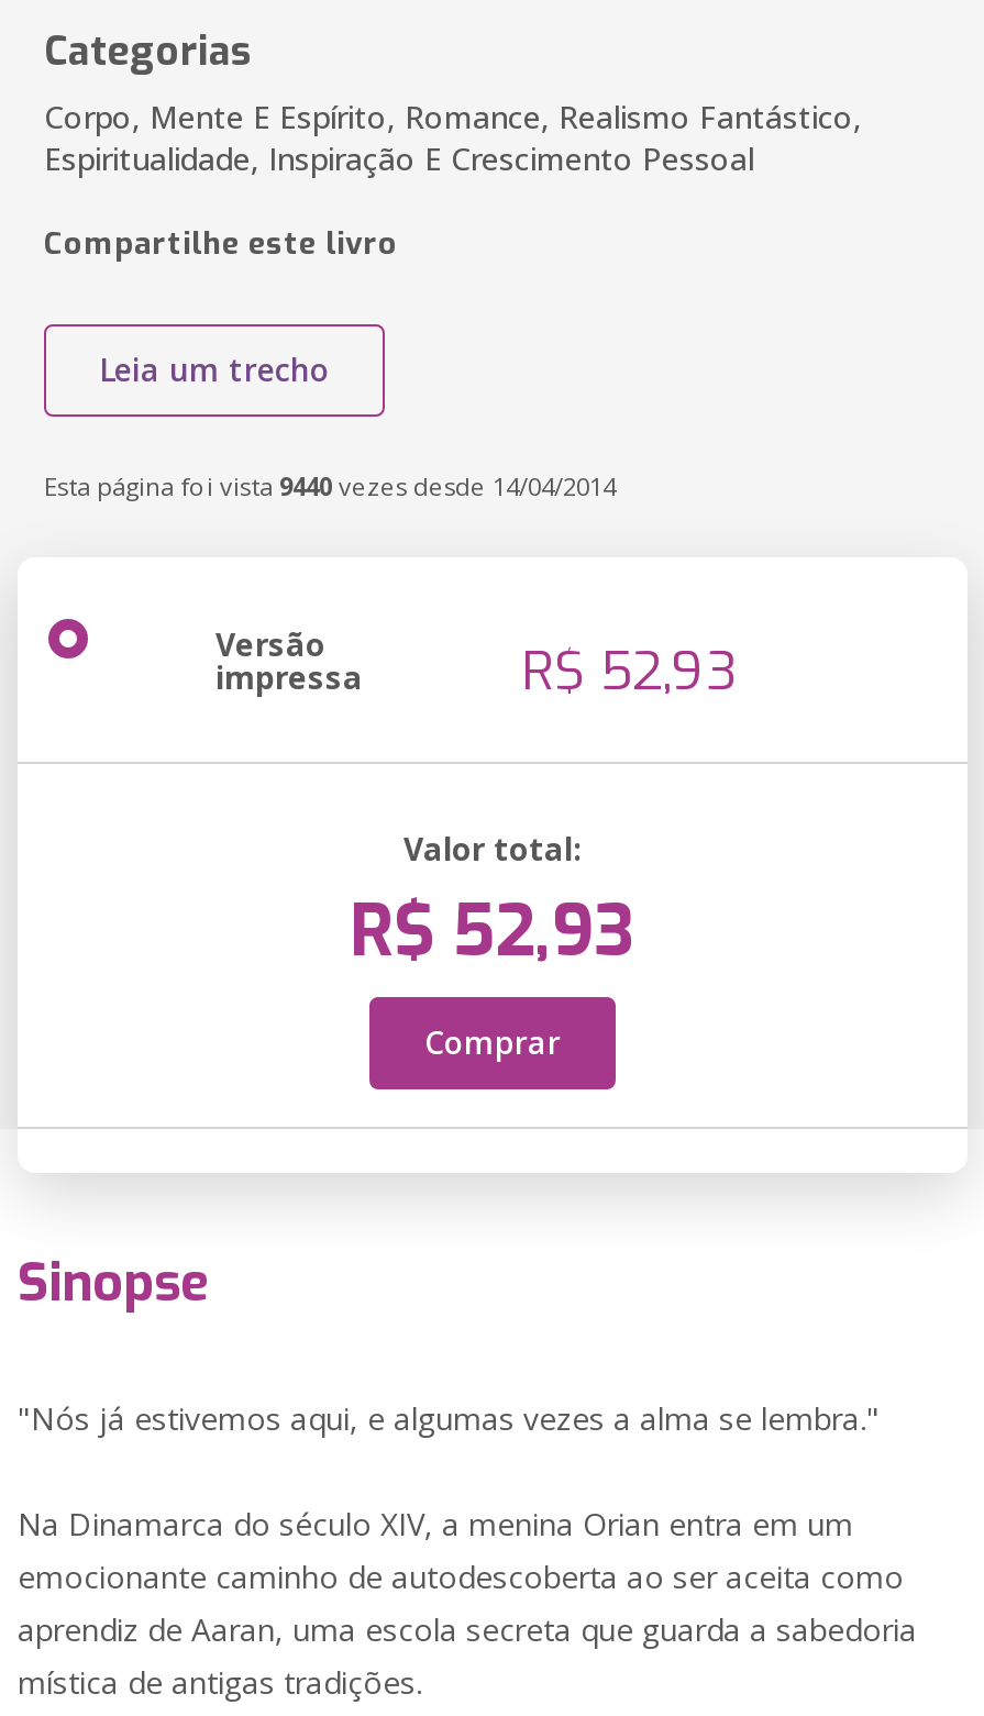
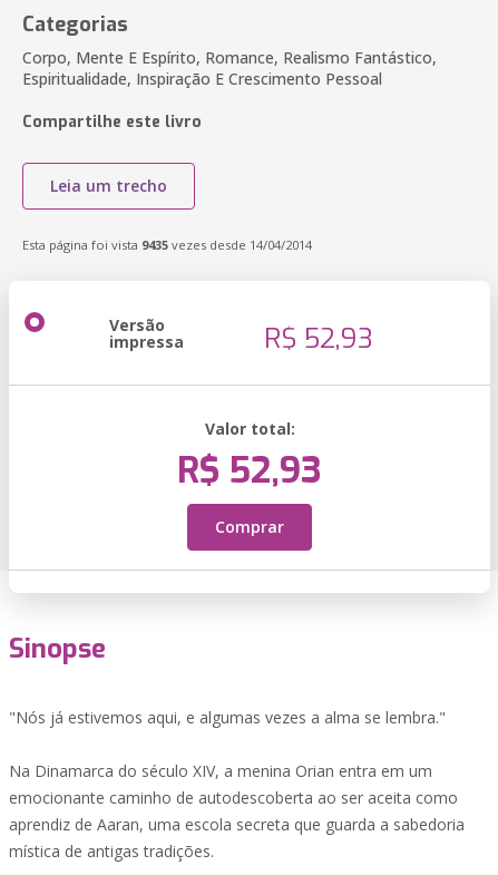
[44,469,616,502] Esta página foi vista 9440 vezes desde 14/04/2014 -> [22,236,312,253] Esta página foi vista 9435 vezes desde 14/04/2014

